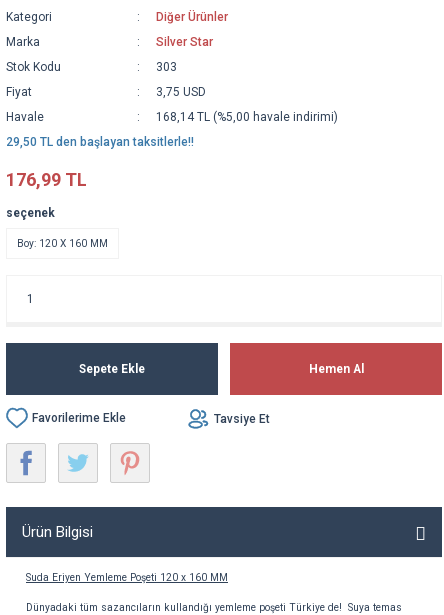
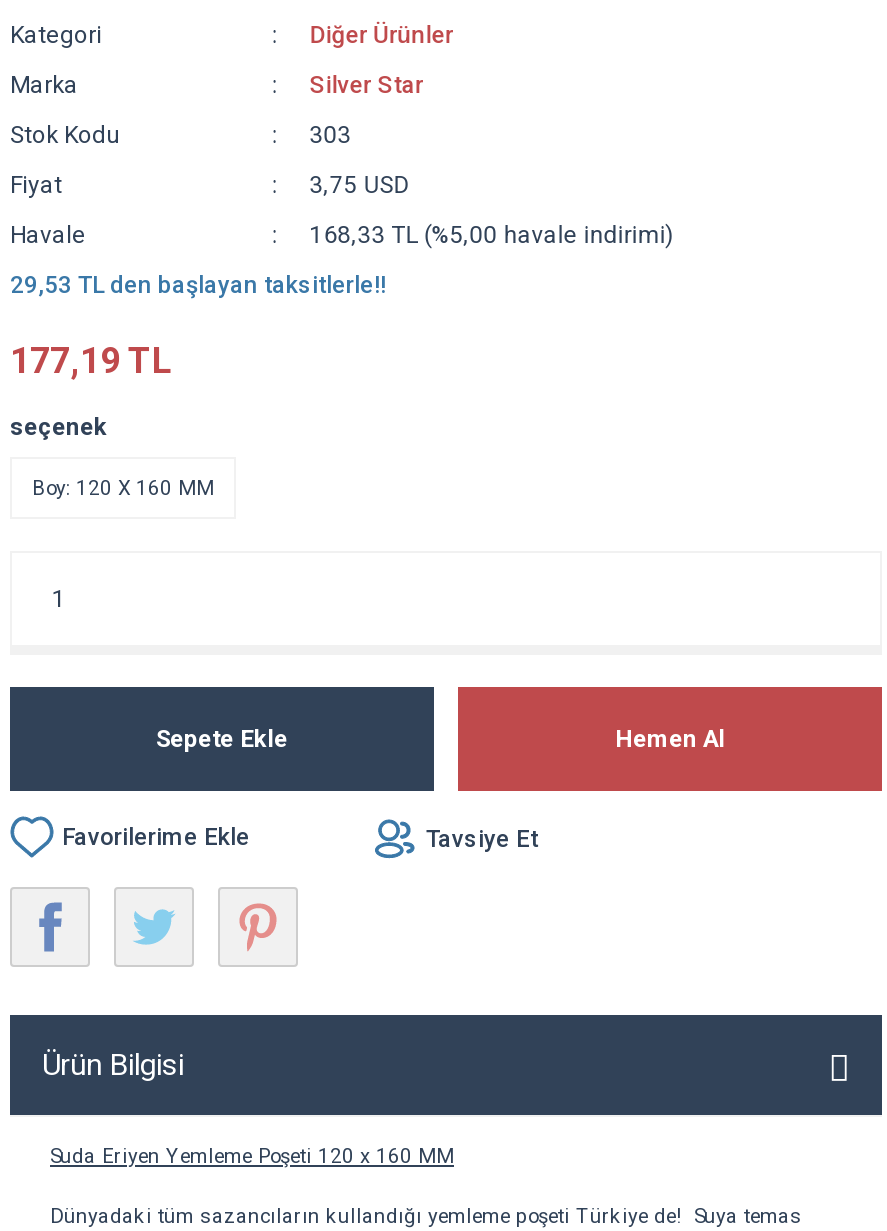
[156,110,338,124] 168,14 TL (%5,00 havale indirimi) -> [310,221,674,249] 168,33 TL (%5,00 havale indirimi)
[6,135,194,149] 29,50 TL den başlayan taksitlerle!! -> [10,271,386,299] 29,53 TL den başlayan taksitlerle!!
[6,169,87,190] 176,99 TL -> [10,339,172,381] 177,19 TL

